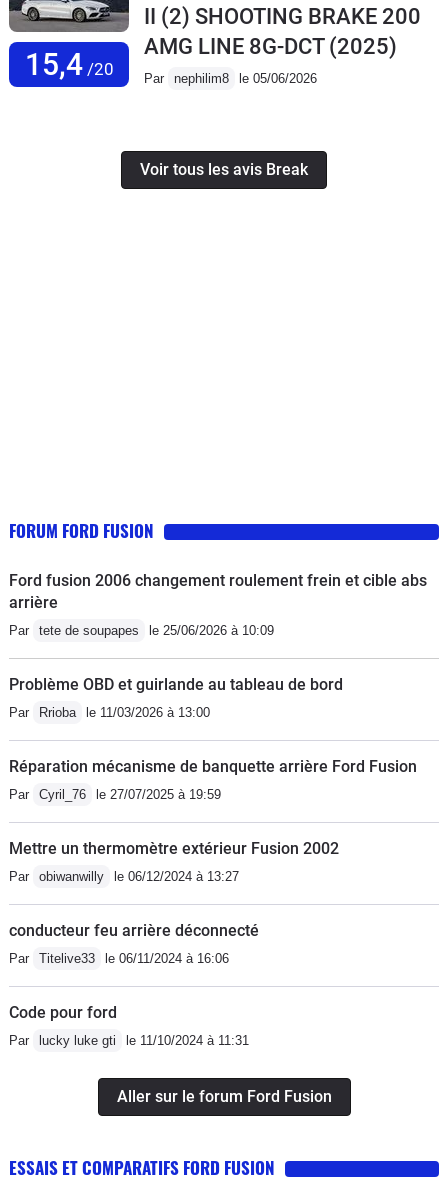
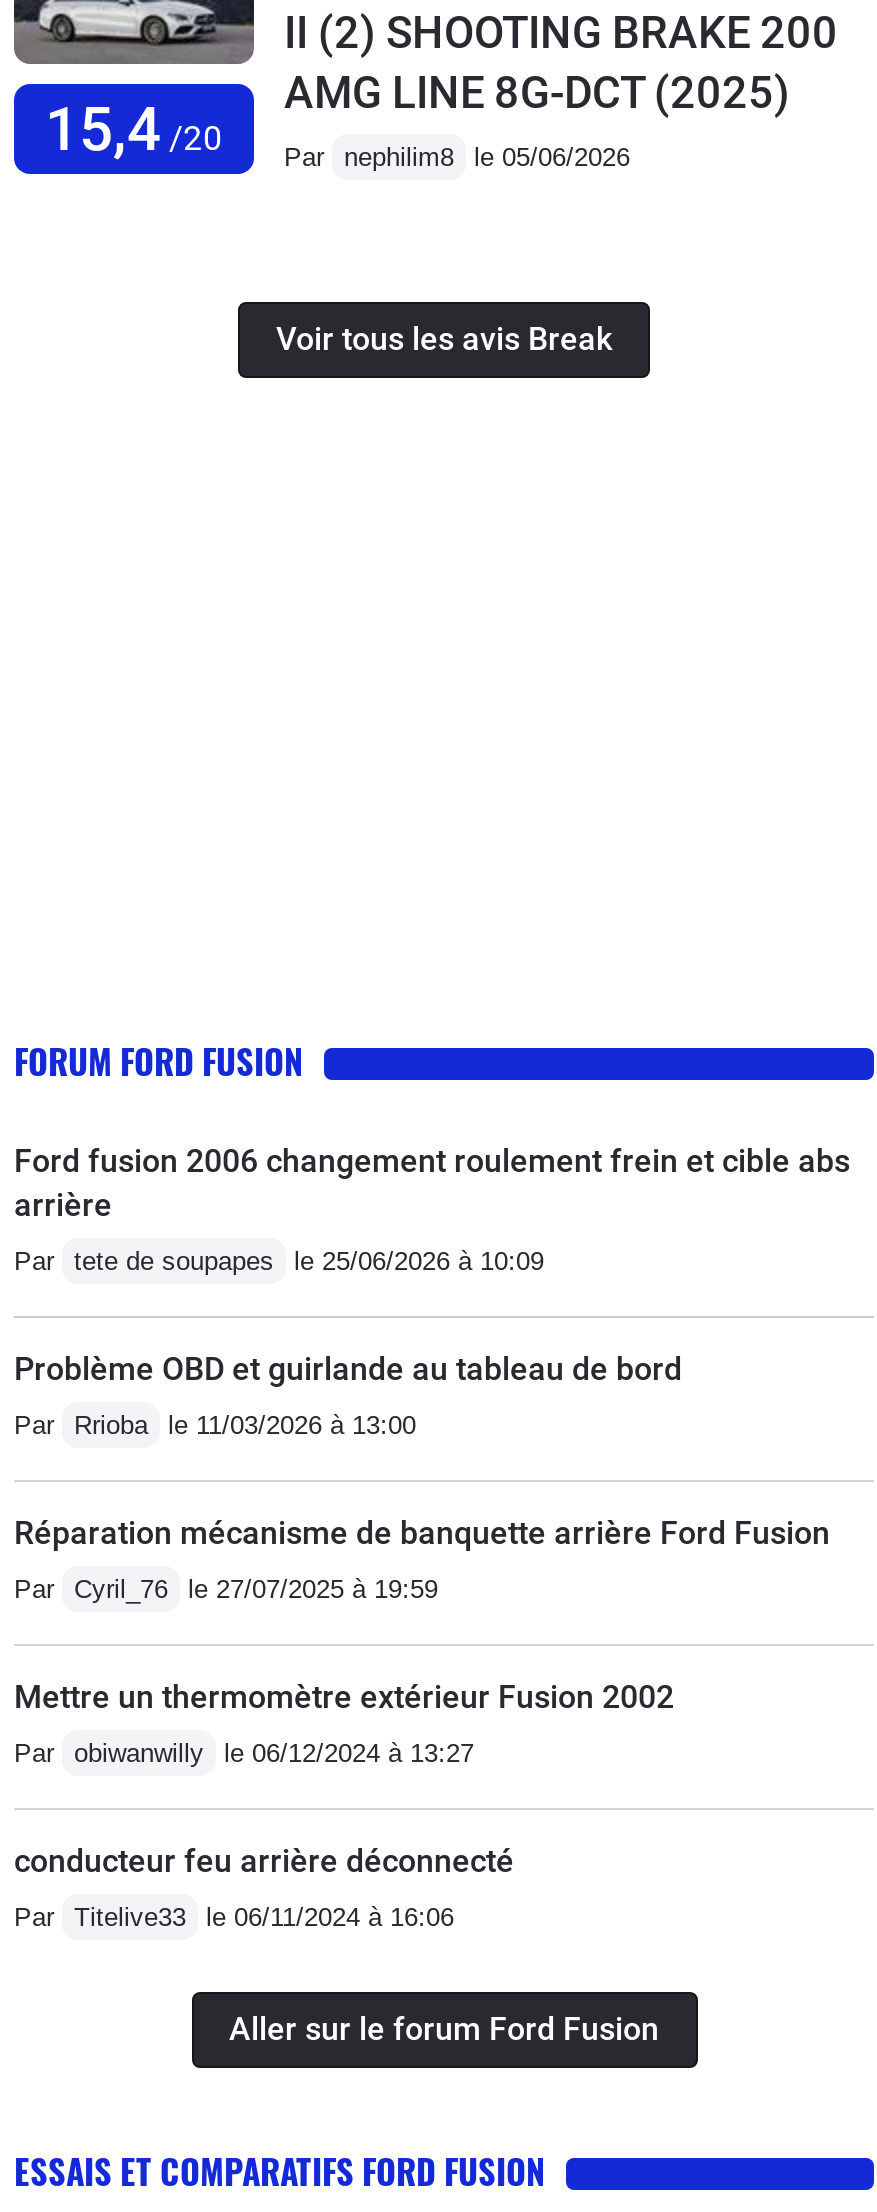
[9,1003,249,1048] Code pour ford | Par lucky luke gti le 11/10/2024 à 11:31 -> none

